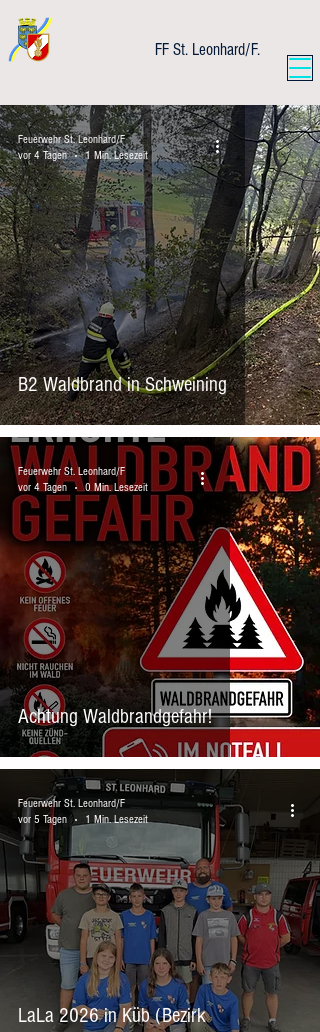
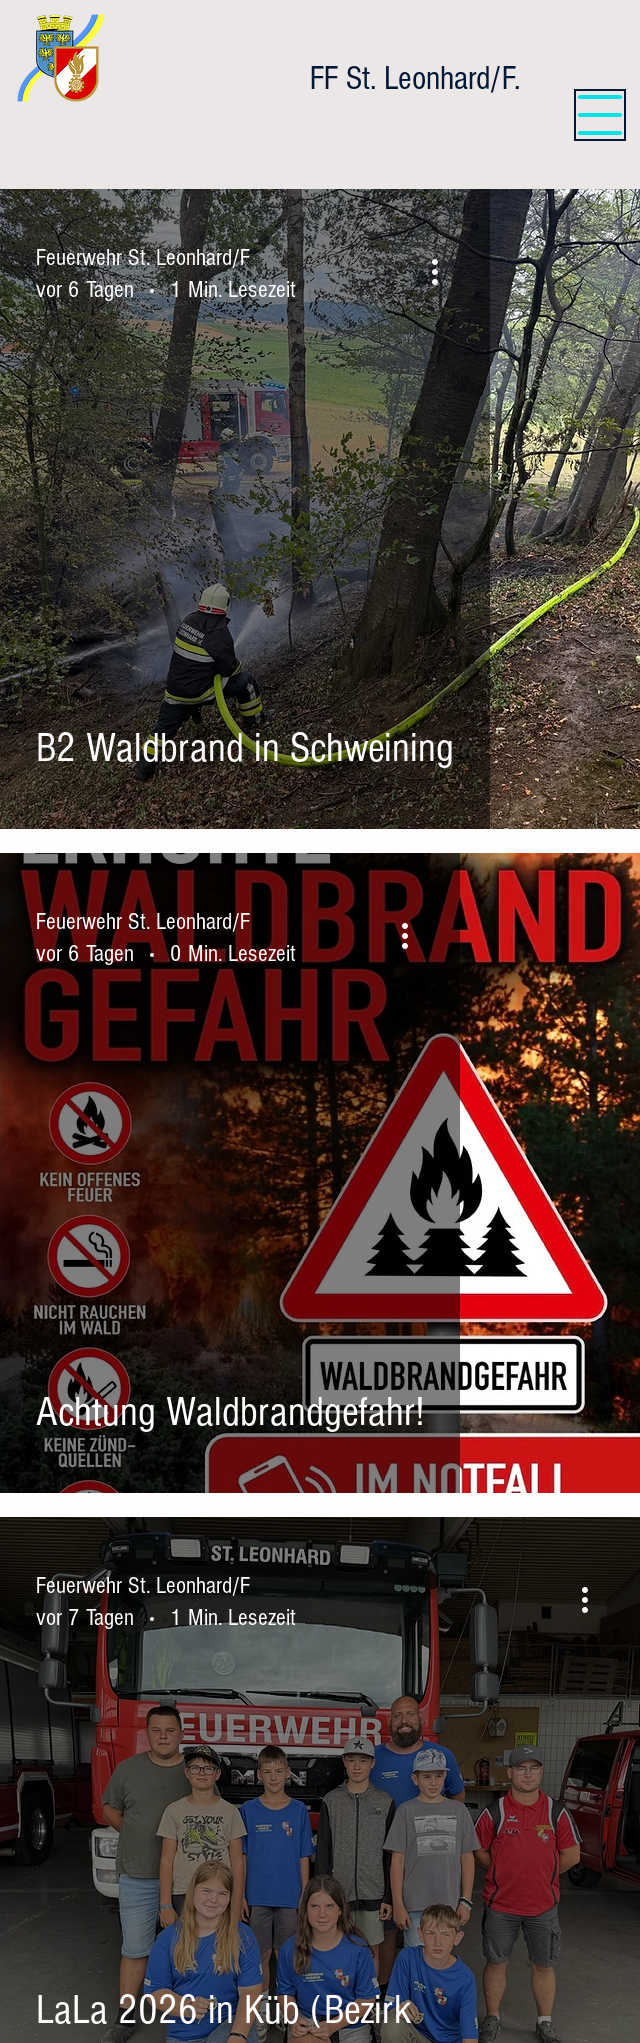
[18,149,148,162] vor 4 Tagen 1 Min. Lesezeit -> [36,277,296,303] vor 6 Tagen 1 Min. Lesezeit
[18,481,148,494] vor 4 Tagen 0 Min. Lesezeit -> [36,941,296,967] vor 6 Tagen 0 Min. Lesezeit
[18,813,148,826] vor 5 Tagen 1 Min. Lesezeit -> [36,1605,296,1631] vor 7 Tagen 1 Min. Lesezeit

